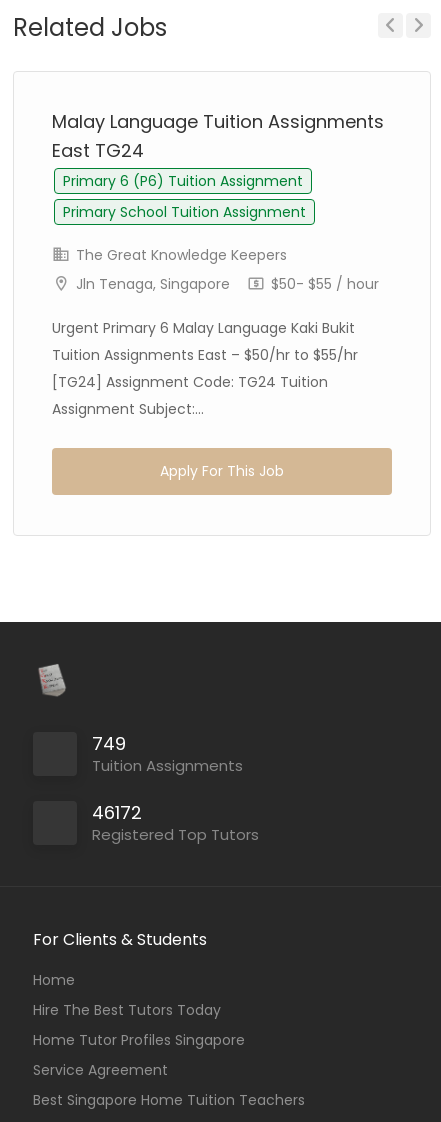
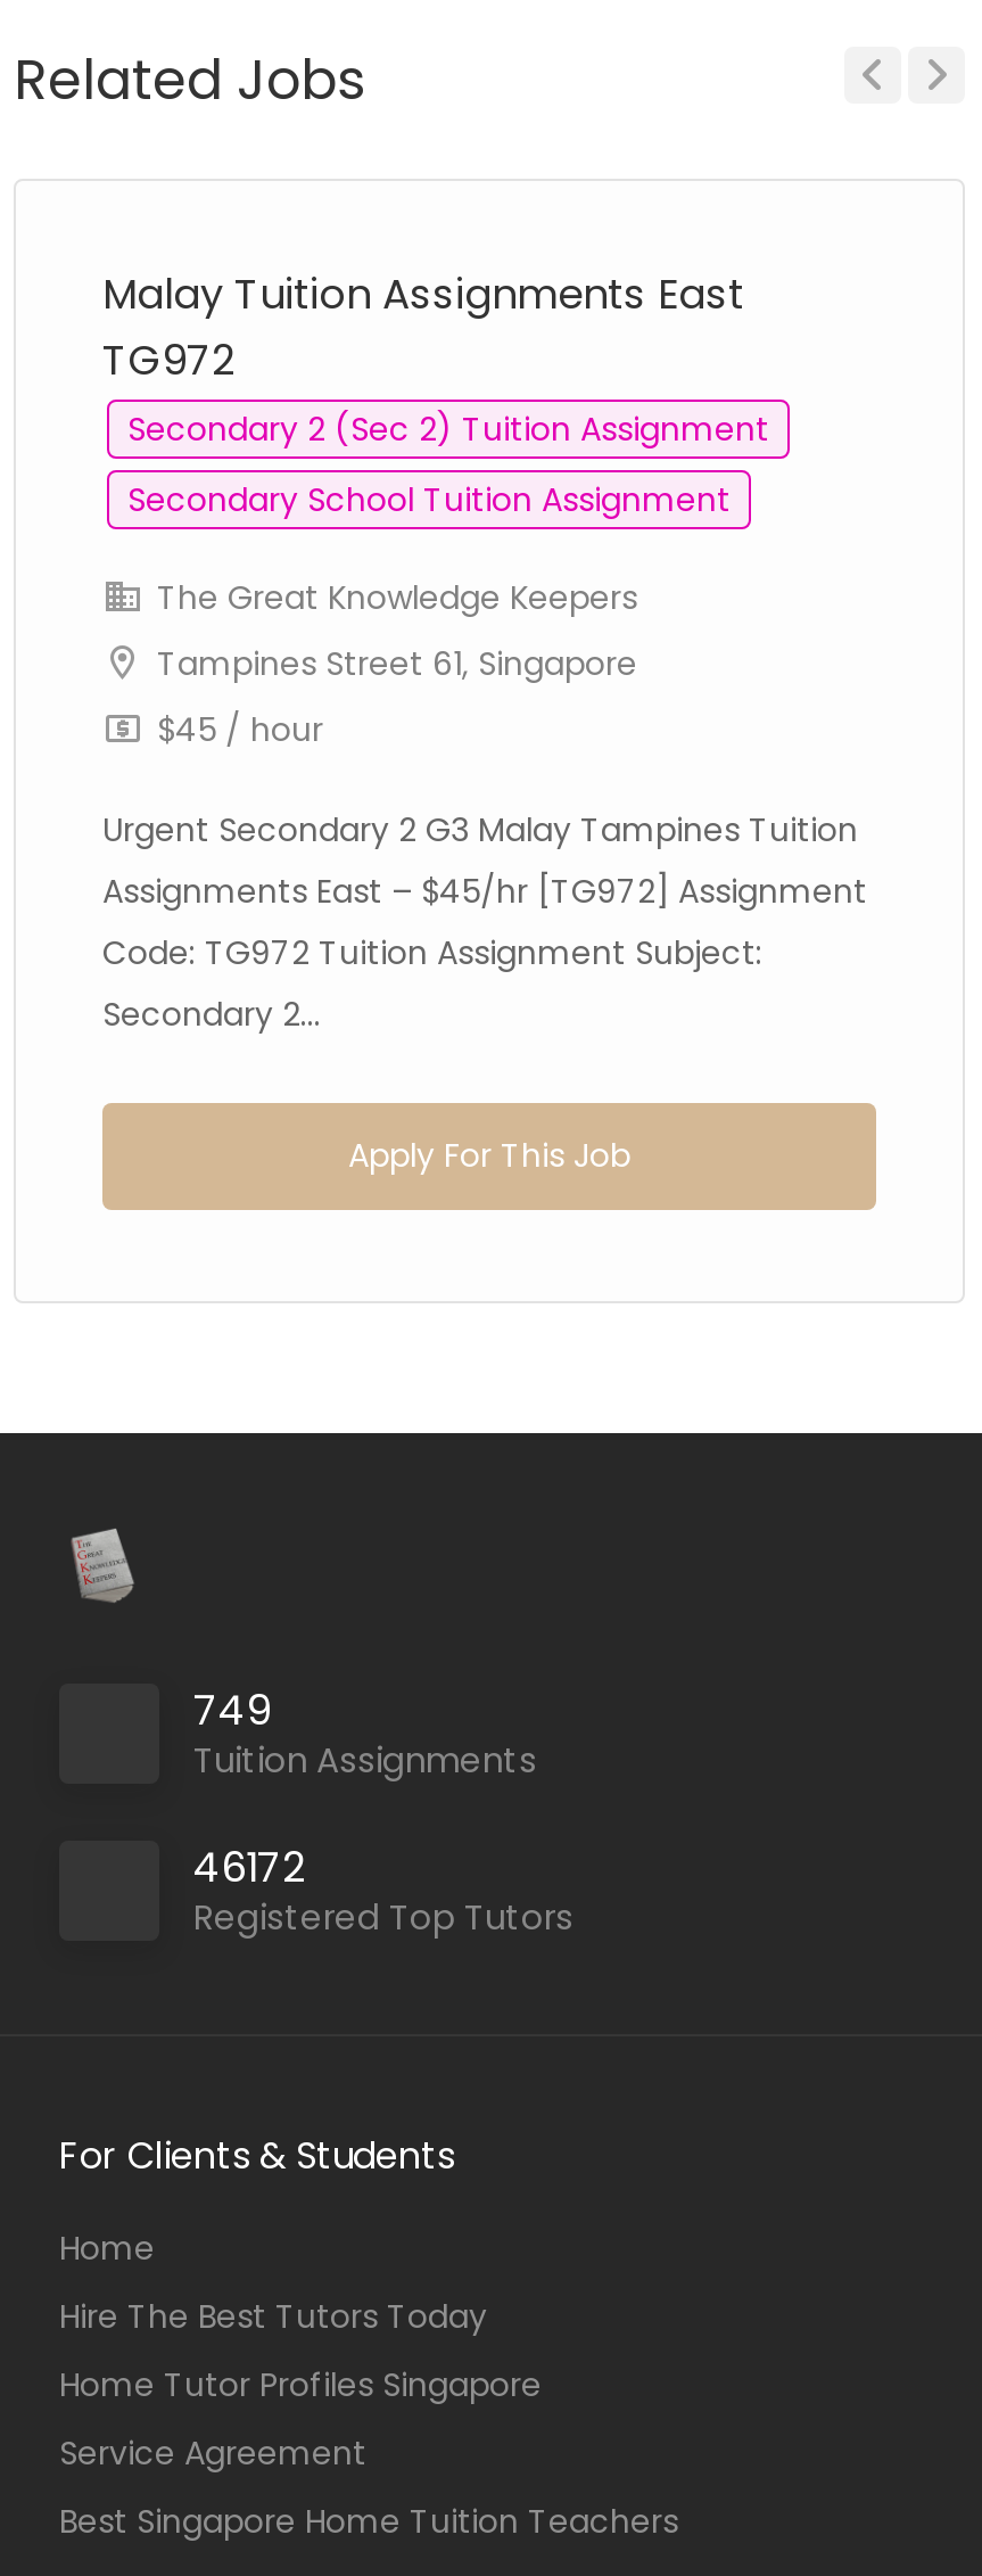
[52,109,384,191] Malay Language Tuition Assignments | East TG24 | Primary 6 (P6) Tuition Assignment -> [102,265,769,452] Malay Tuition Assignments East | TG972 | Secondary 2 (Sec 2) Tuition Assignment
[63,202,306,222] Primary School Tuition Assignment -> [127,477,731,522] Secondary School Tuition Assignment
[76,274,379,294] Jln Tenaga, Singapore | $50- $55 / hour -> [148,641,637,752] Tampines Street 61, Singapore | $45 / hour
[52,318,358,419] Urgent Primary 6 Malay Language Kaki Bukit | Tuition Assignments East – $50/hr to $55/hr | [TG24] Assignment Code: TG24 Tuition | Assignment Subject:... -> [102,807,867,1037] Urgent Secondary 2 G3 Malay Tampines Tuition | Assignments East – $45/hr [TG972] Assignment | Code: TG972 Tuition Assignment Subject: | Secondary 2...
moved [160,461,284,481] -> [348,1133,630,1178]: Apply For This Job

